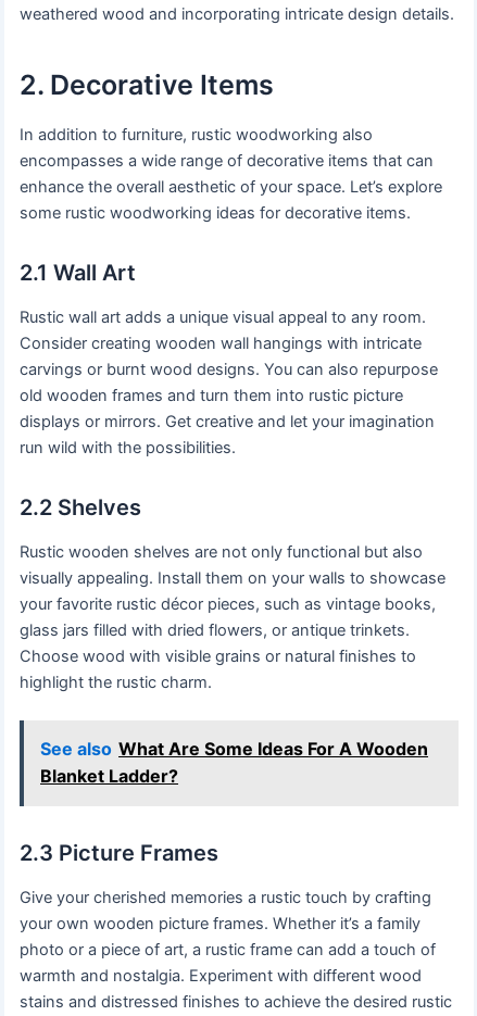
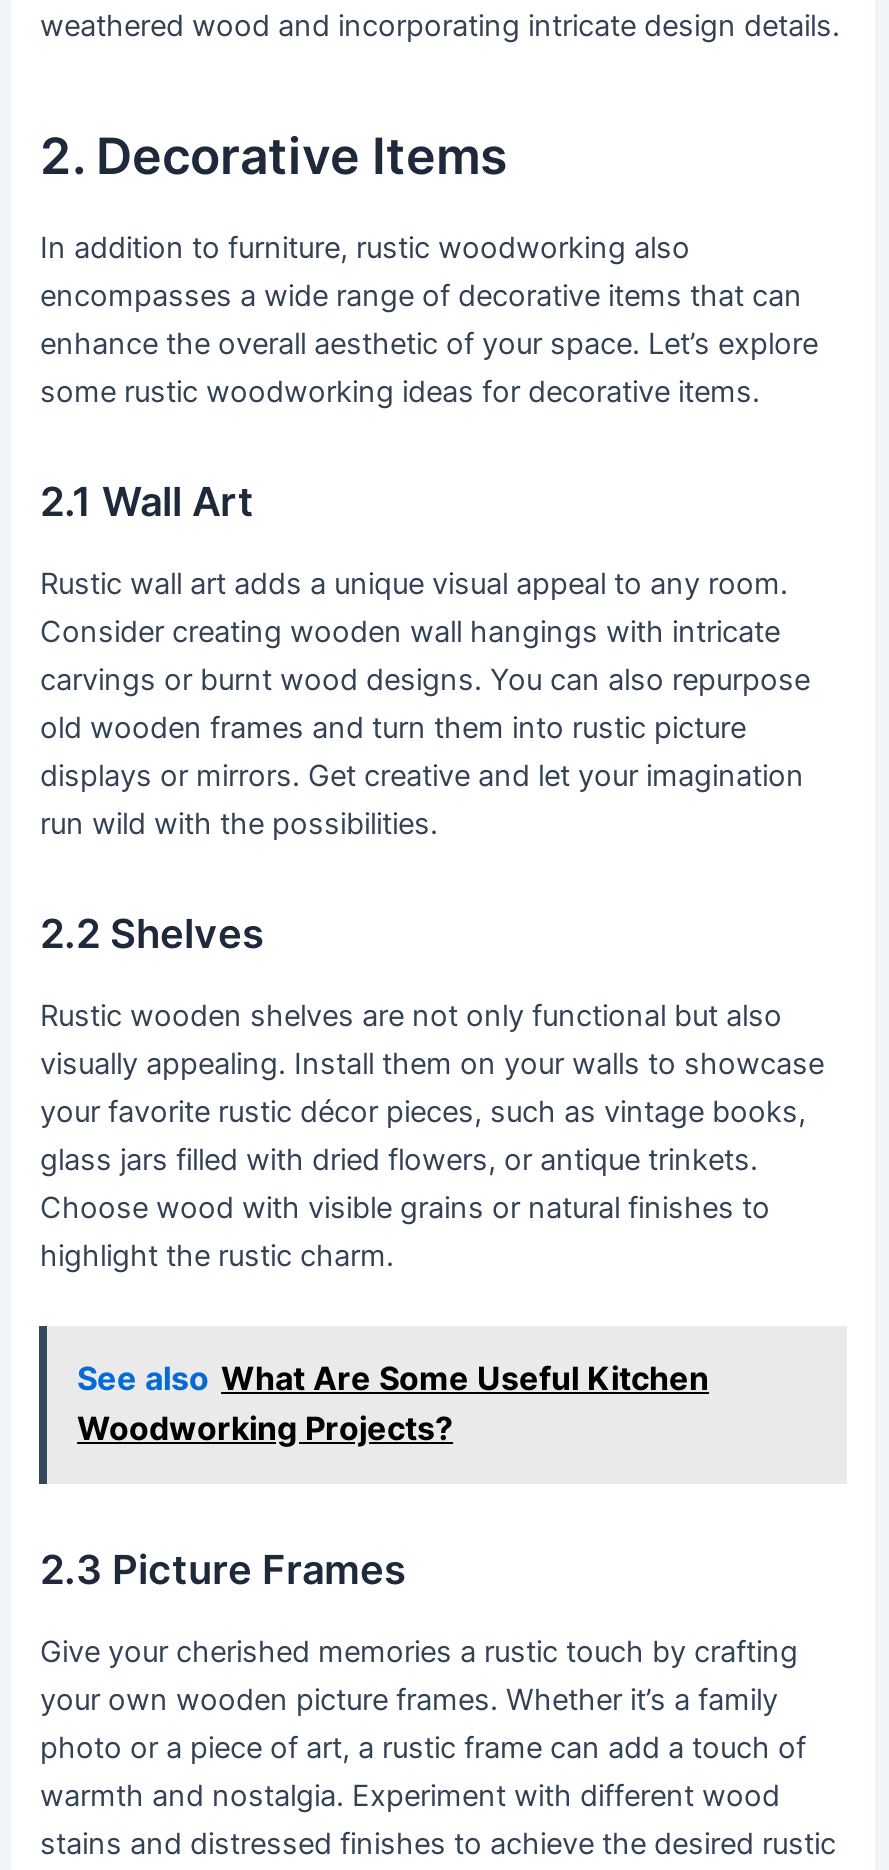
[40,738,428,787] See also What Are Some Ideas For A Wooden | Blanket Ladder? -> [77,1359,709,1449] See also What Are Some Useful Kitchen | Woodworking Projects?

